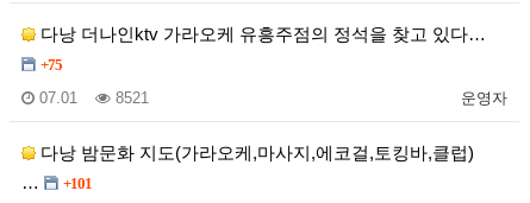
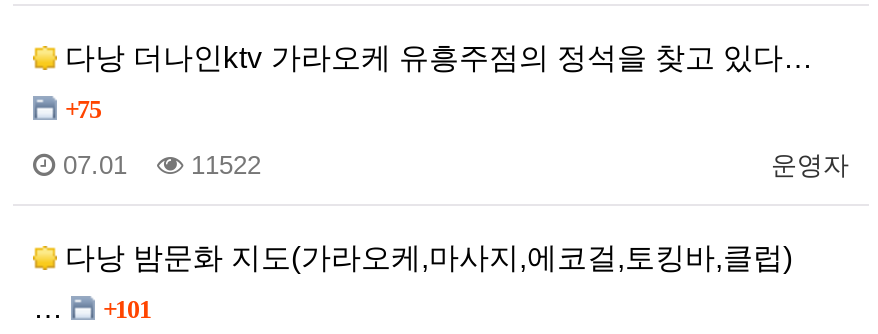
[116,90,149,107] 8521 -> [191,151,261,181] 11522

